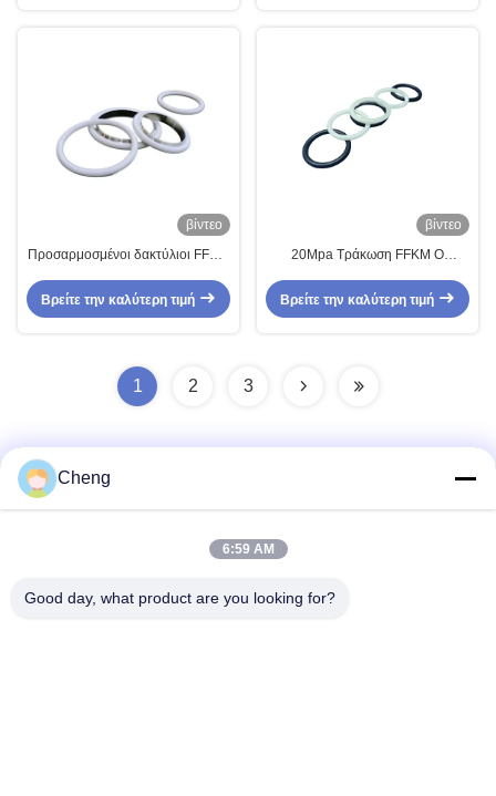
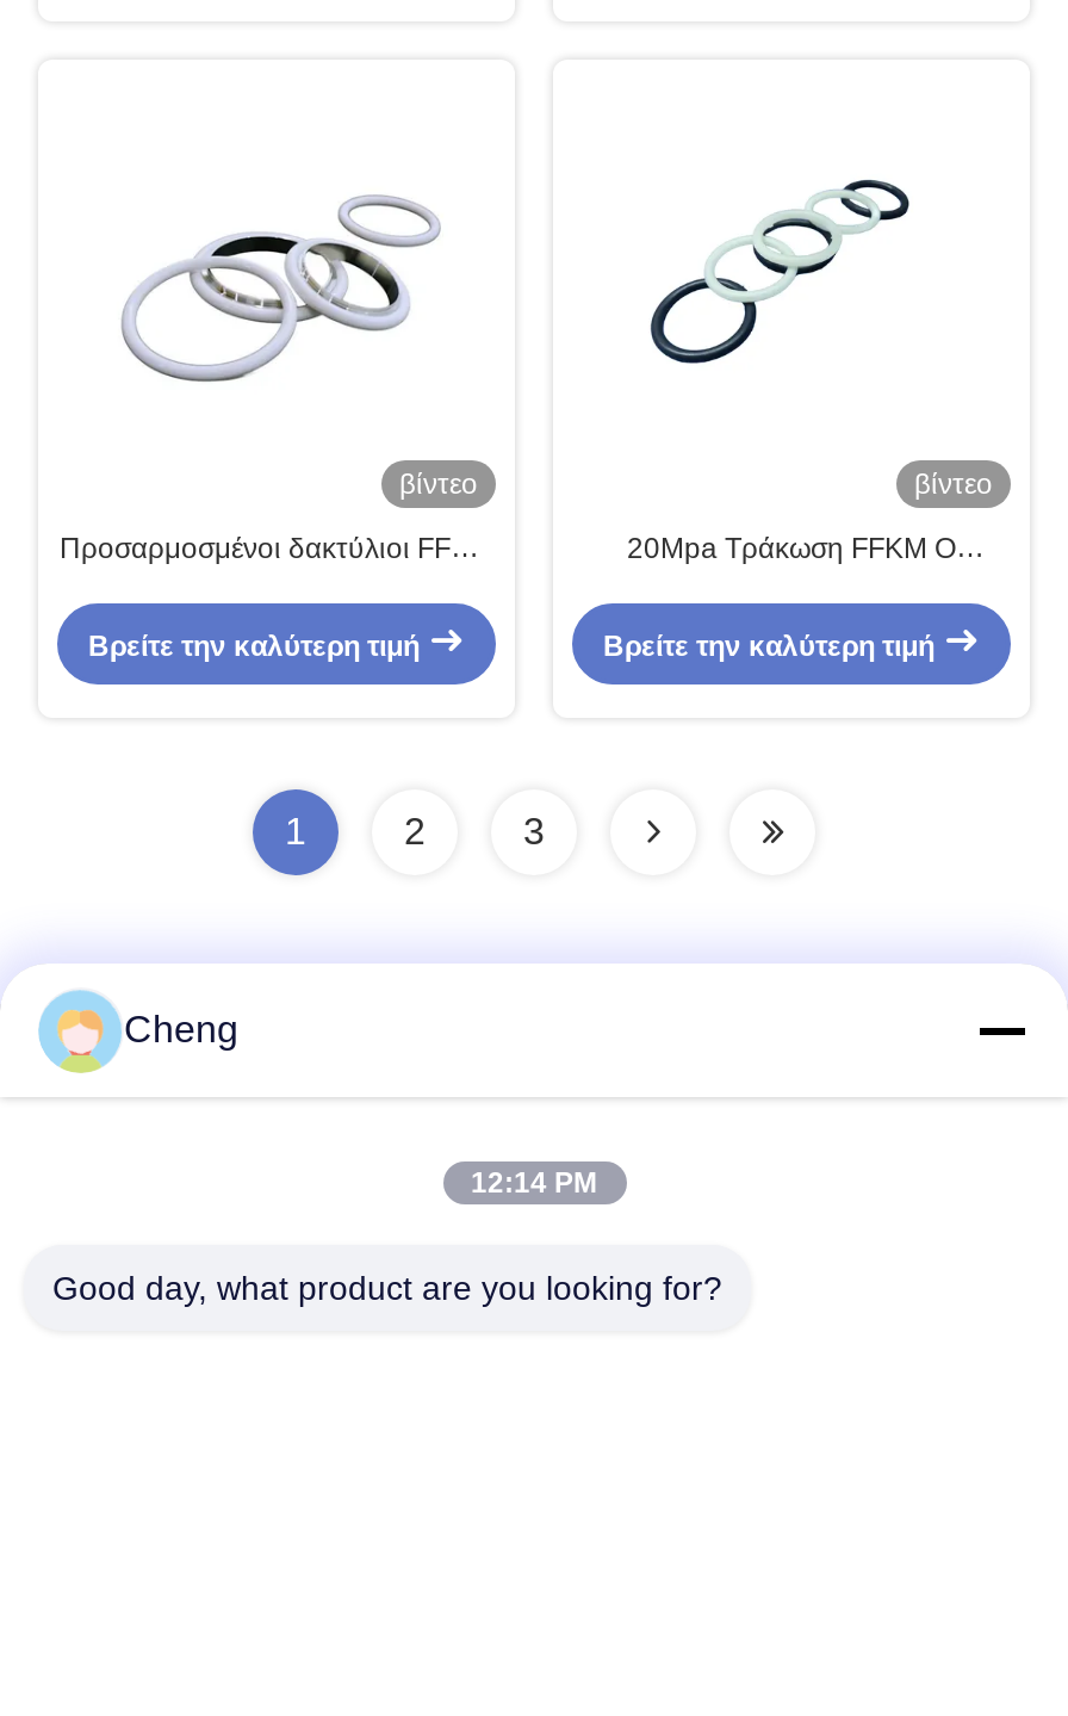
[222,541,274,557] 6:59 AM -> [471,1166,597,1200] 12:14 PM

